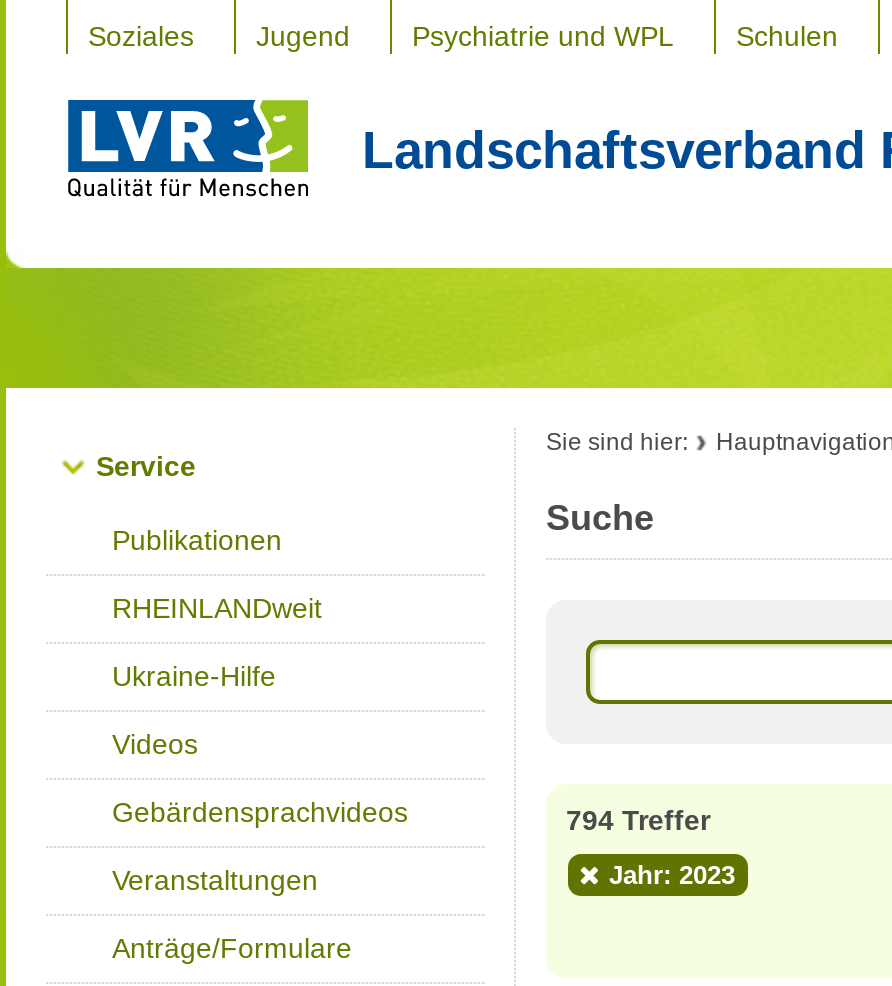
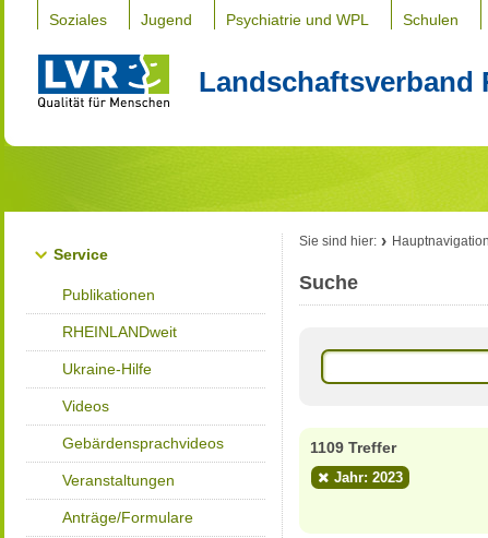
[566,804,710,836] 794 Treffer -> [310,439,396,456] 1109 Treffer

